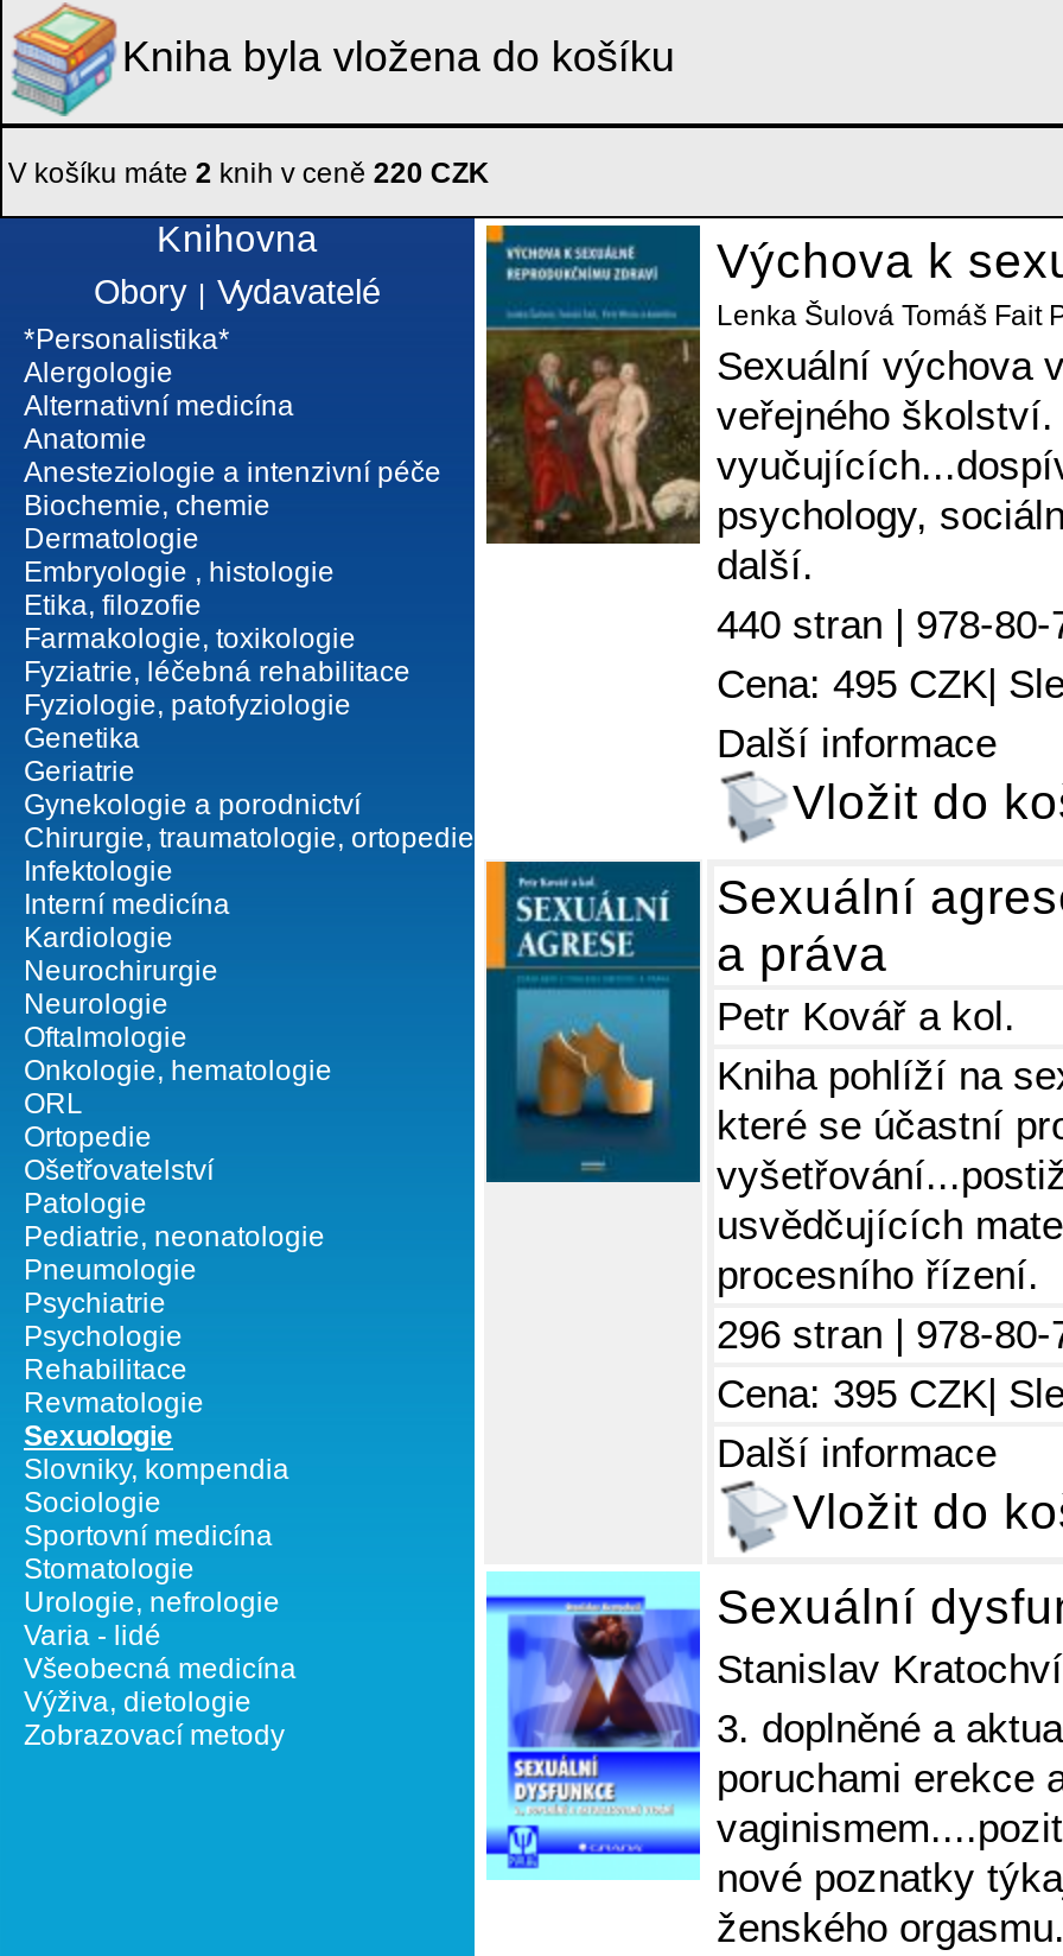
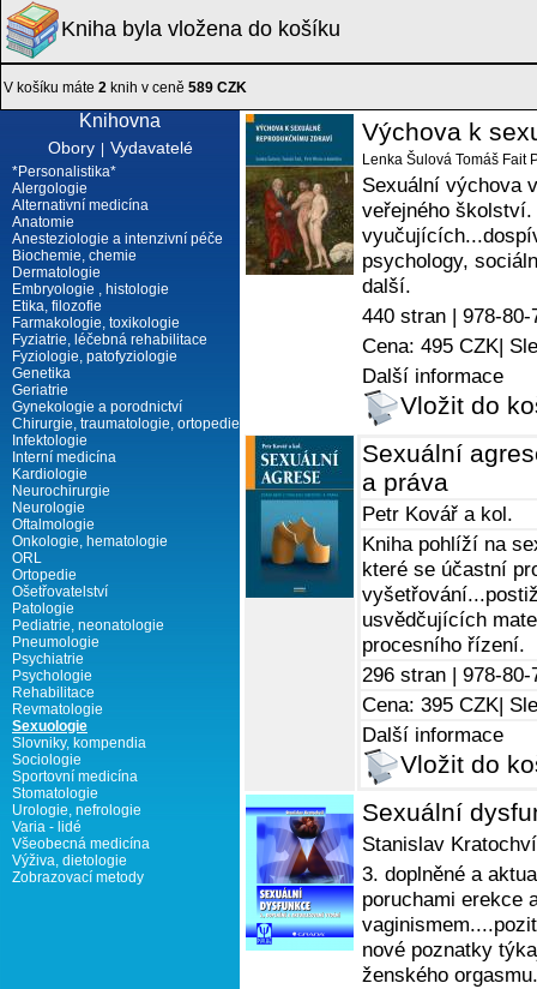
[8,157,490,190] V košíku máte 2 knih v ceně 220 CZK -> [4,79,247,96] V košíku máte 2 knih v ceně 589 CZK

